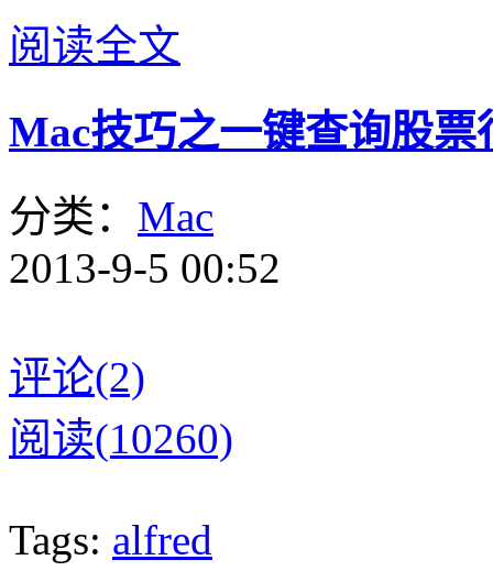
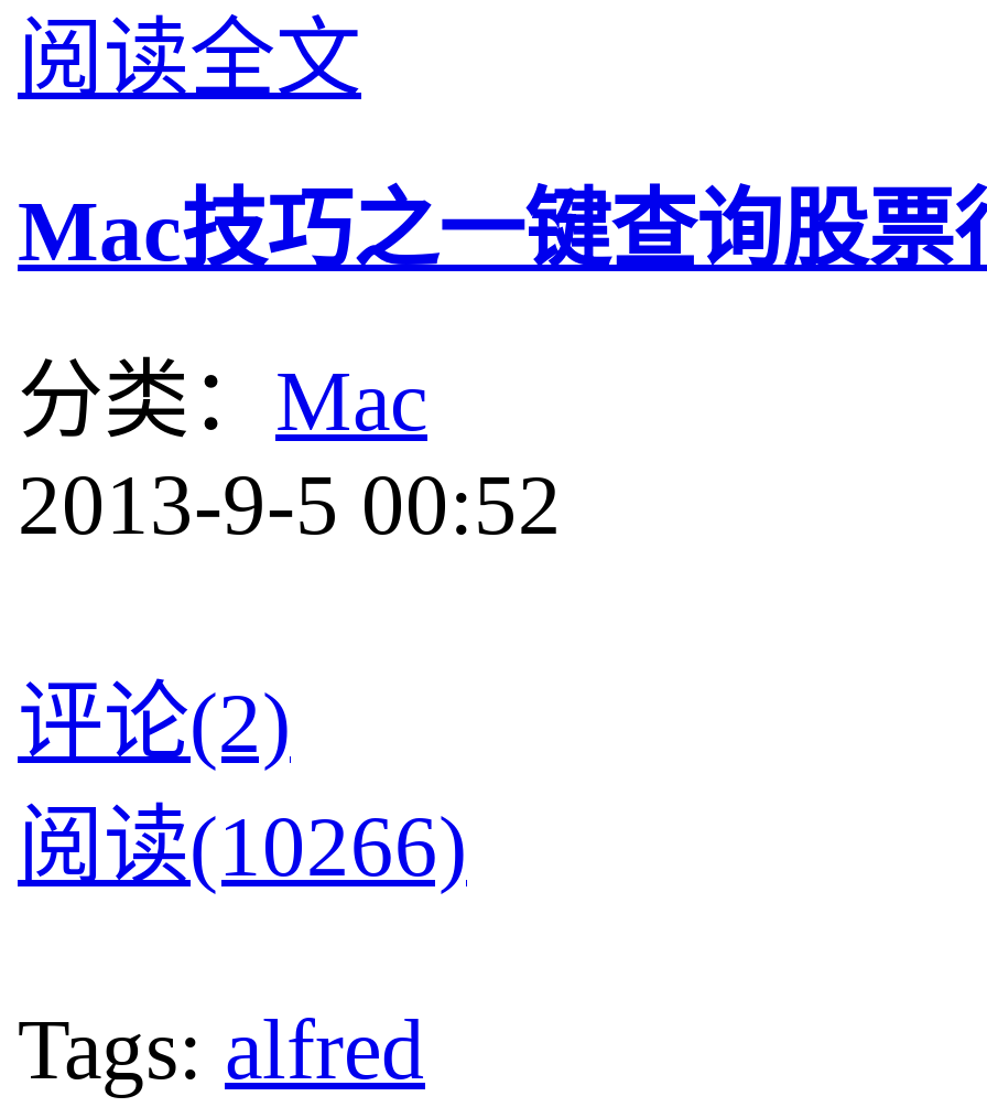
[9,415,233,462] 阅读(10260) -> [18,798,467,893] 阅读(10266)

